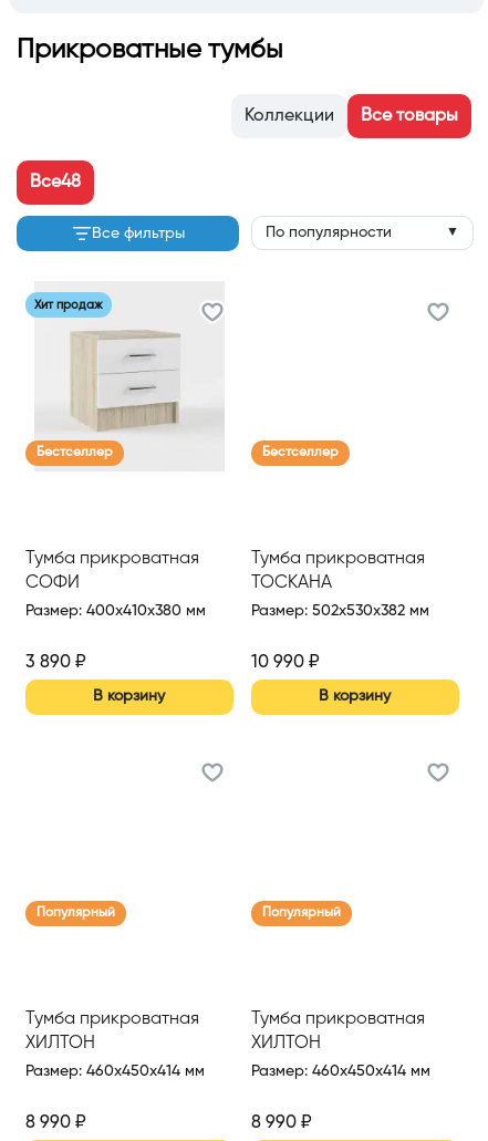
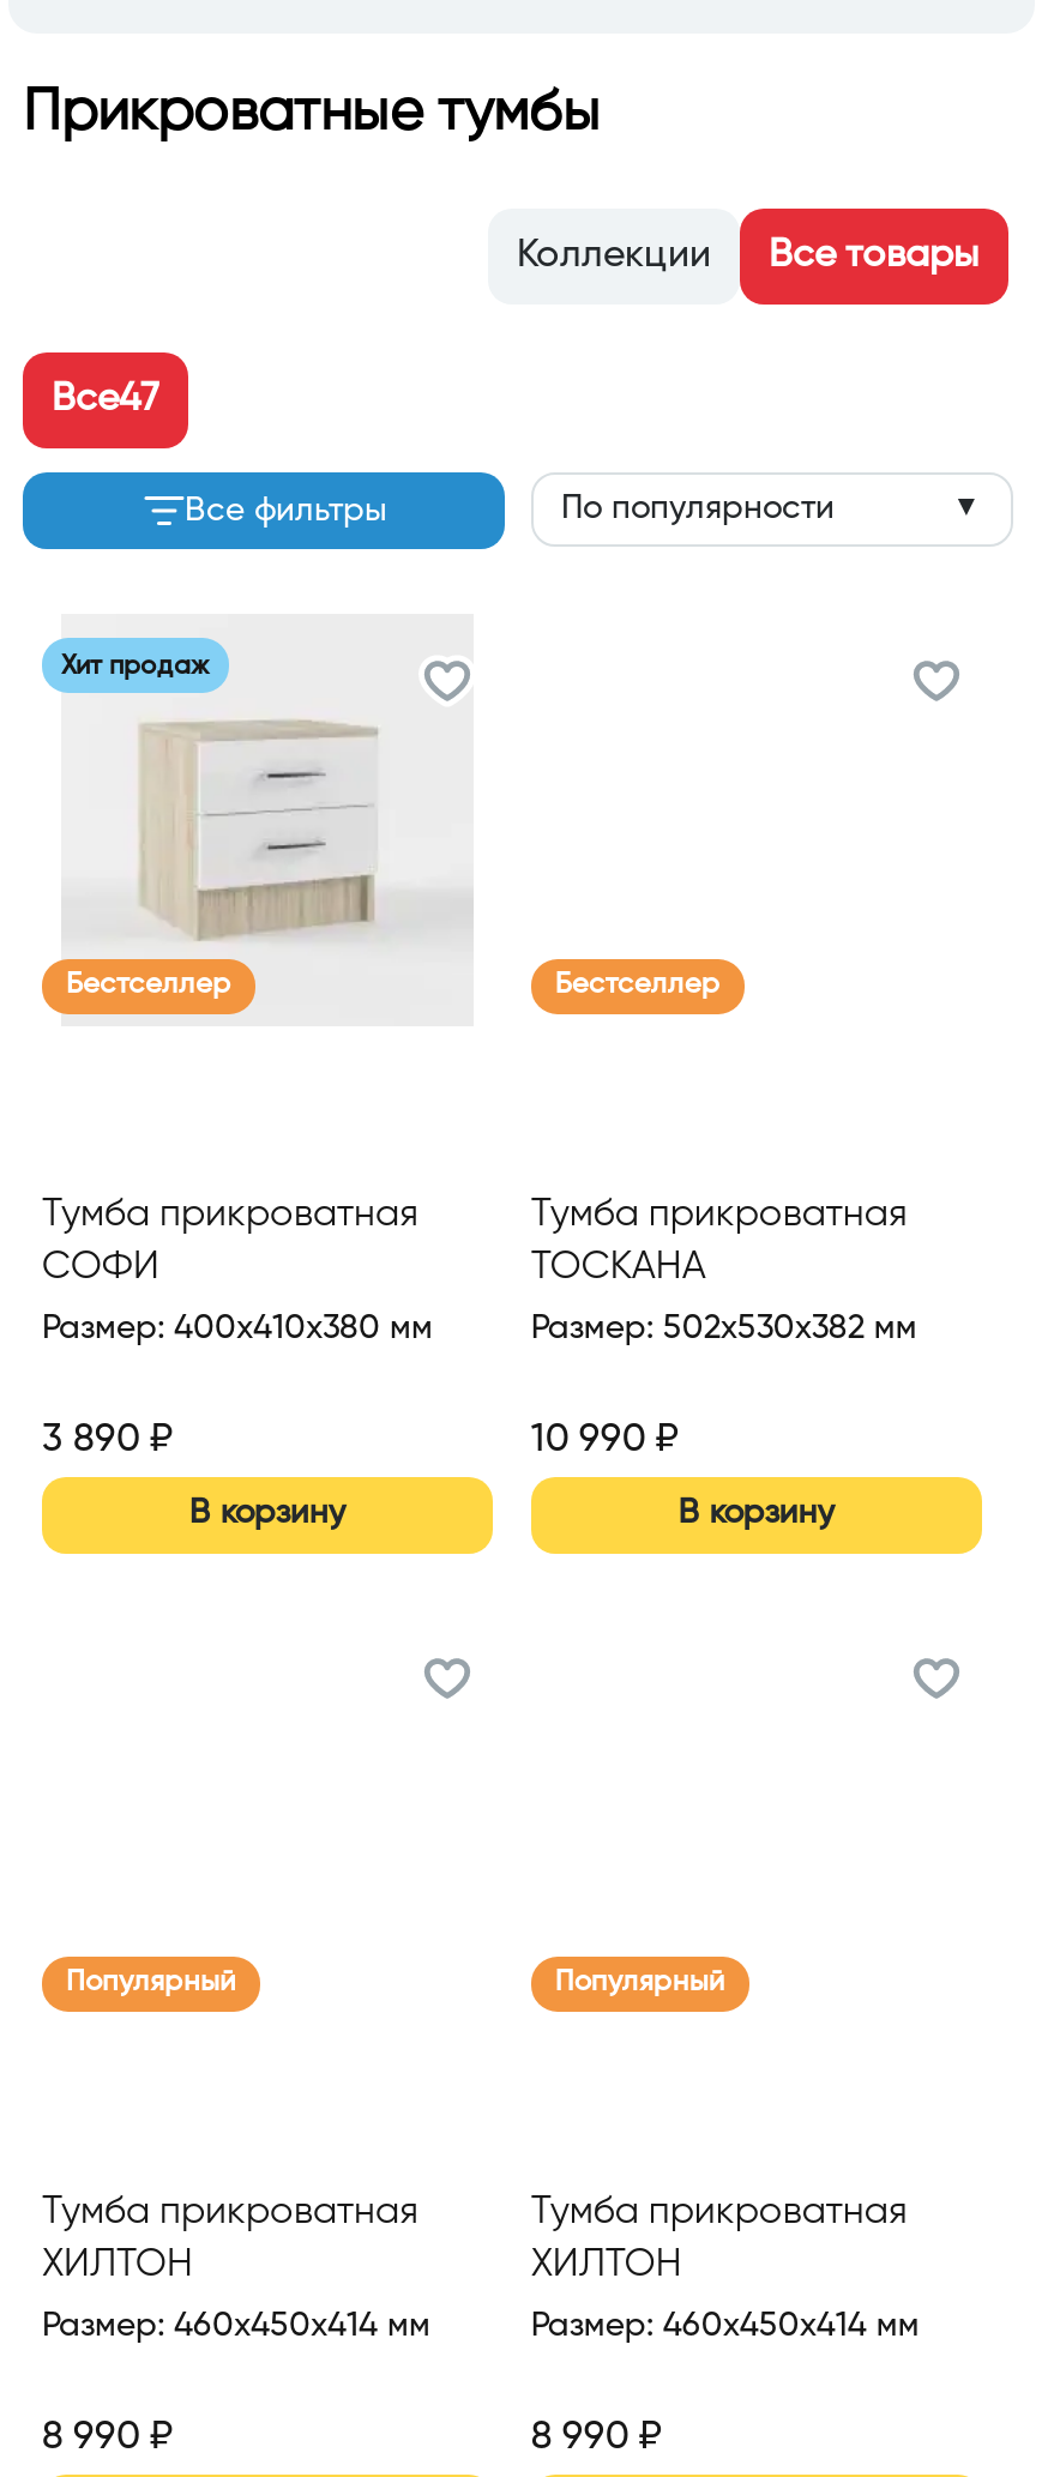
[30,174,81,191] Все48 -> [52,381,159,420] Все47

